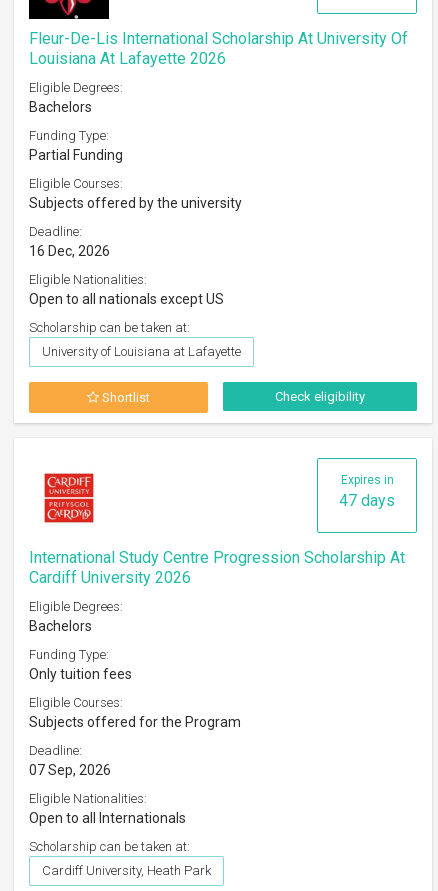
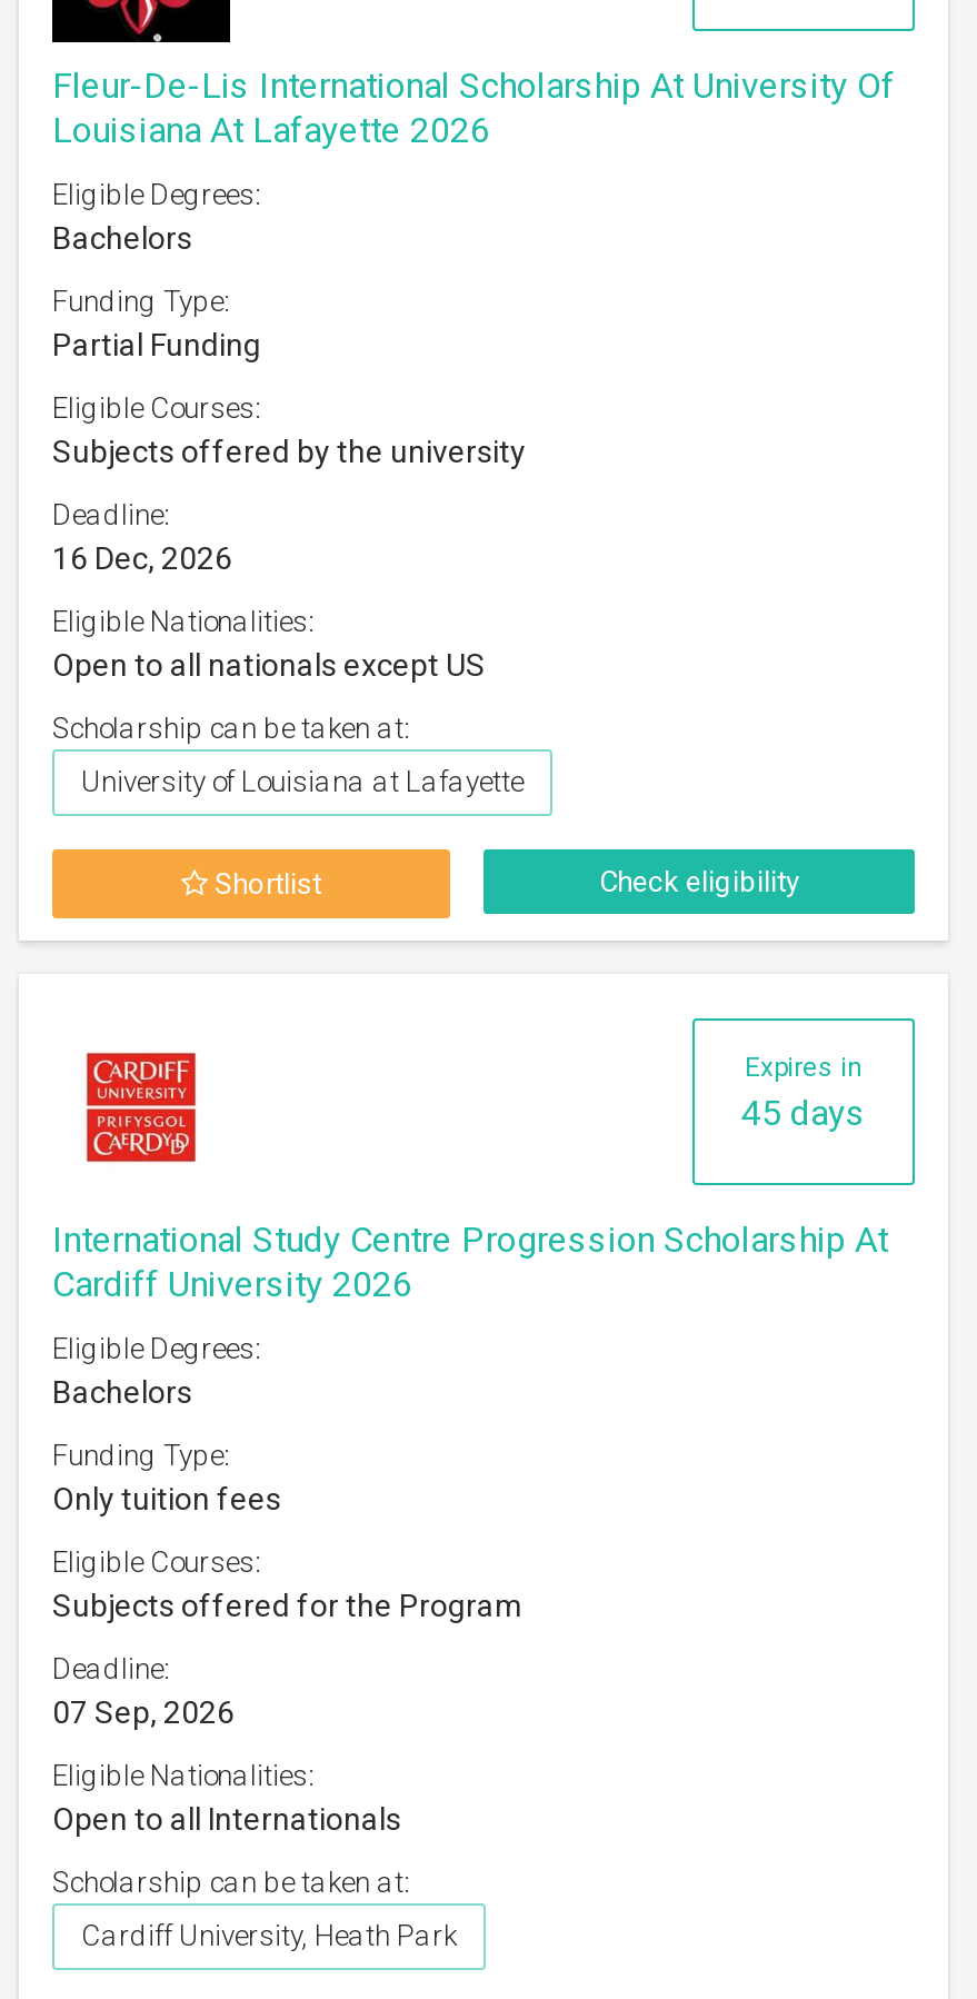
[339,491,395,510] 47 days -> [741,1092,866,1134] 45 days

